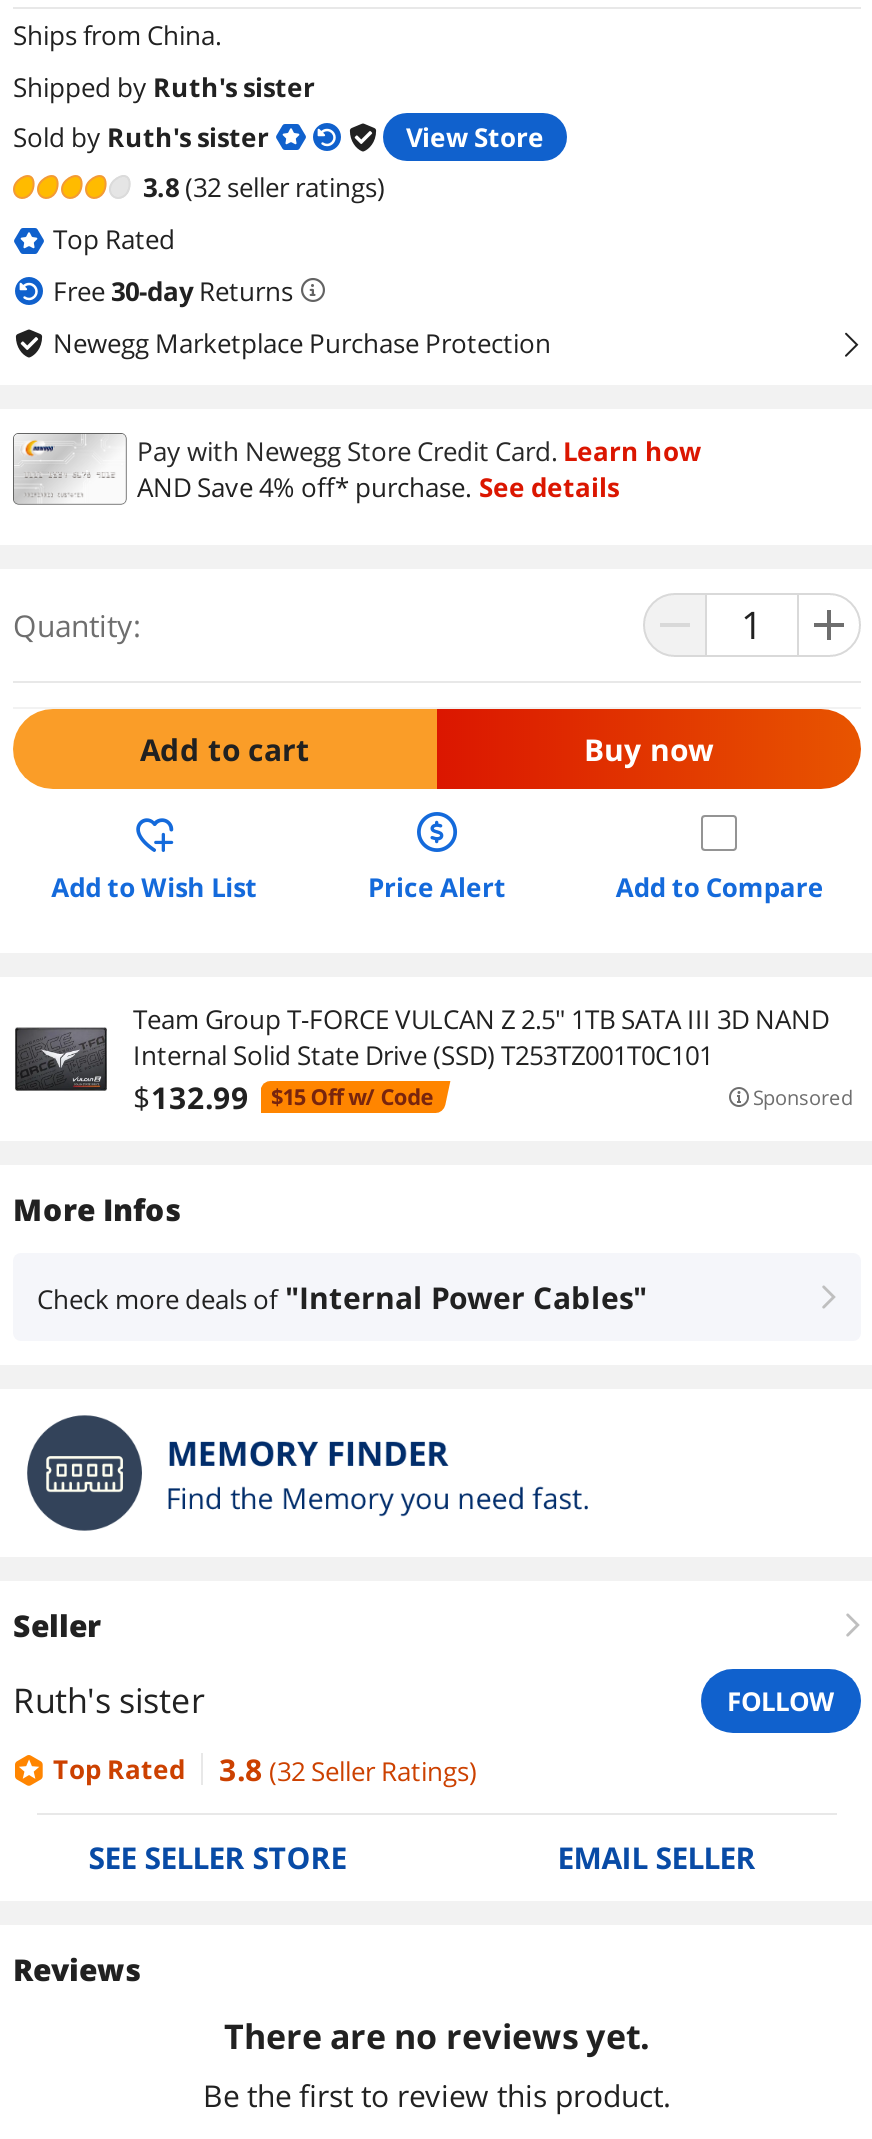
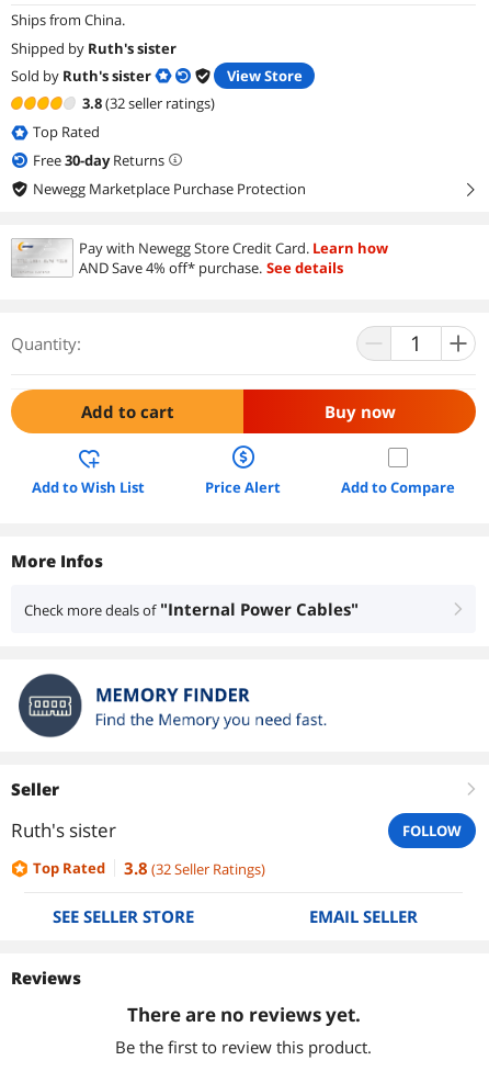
[13,1001,853,1117] [image] | Team Group T-FORCE VULCAN Z 2.5" 1TB SATA III 3D NAND | Internal Solid State Drive (SSD) T253TZ001T0C101 | $132.99 | $15 Off w/ Code | Sponsored -> none

